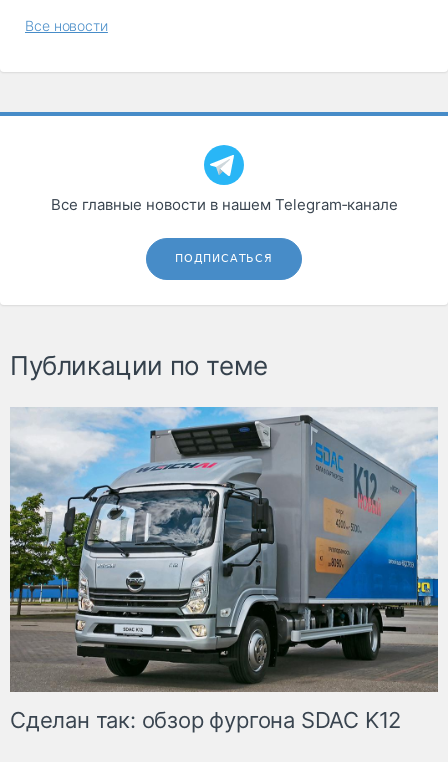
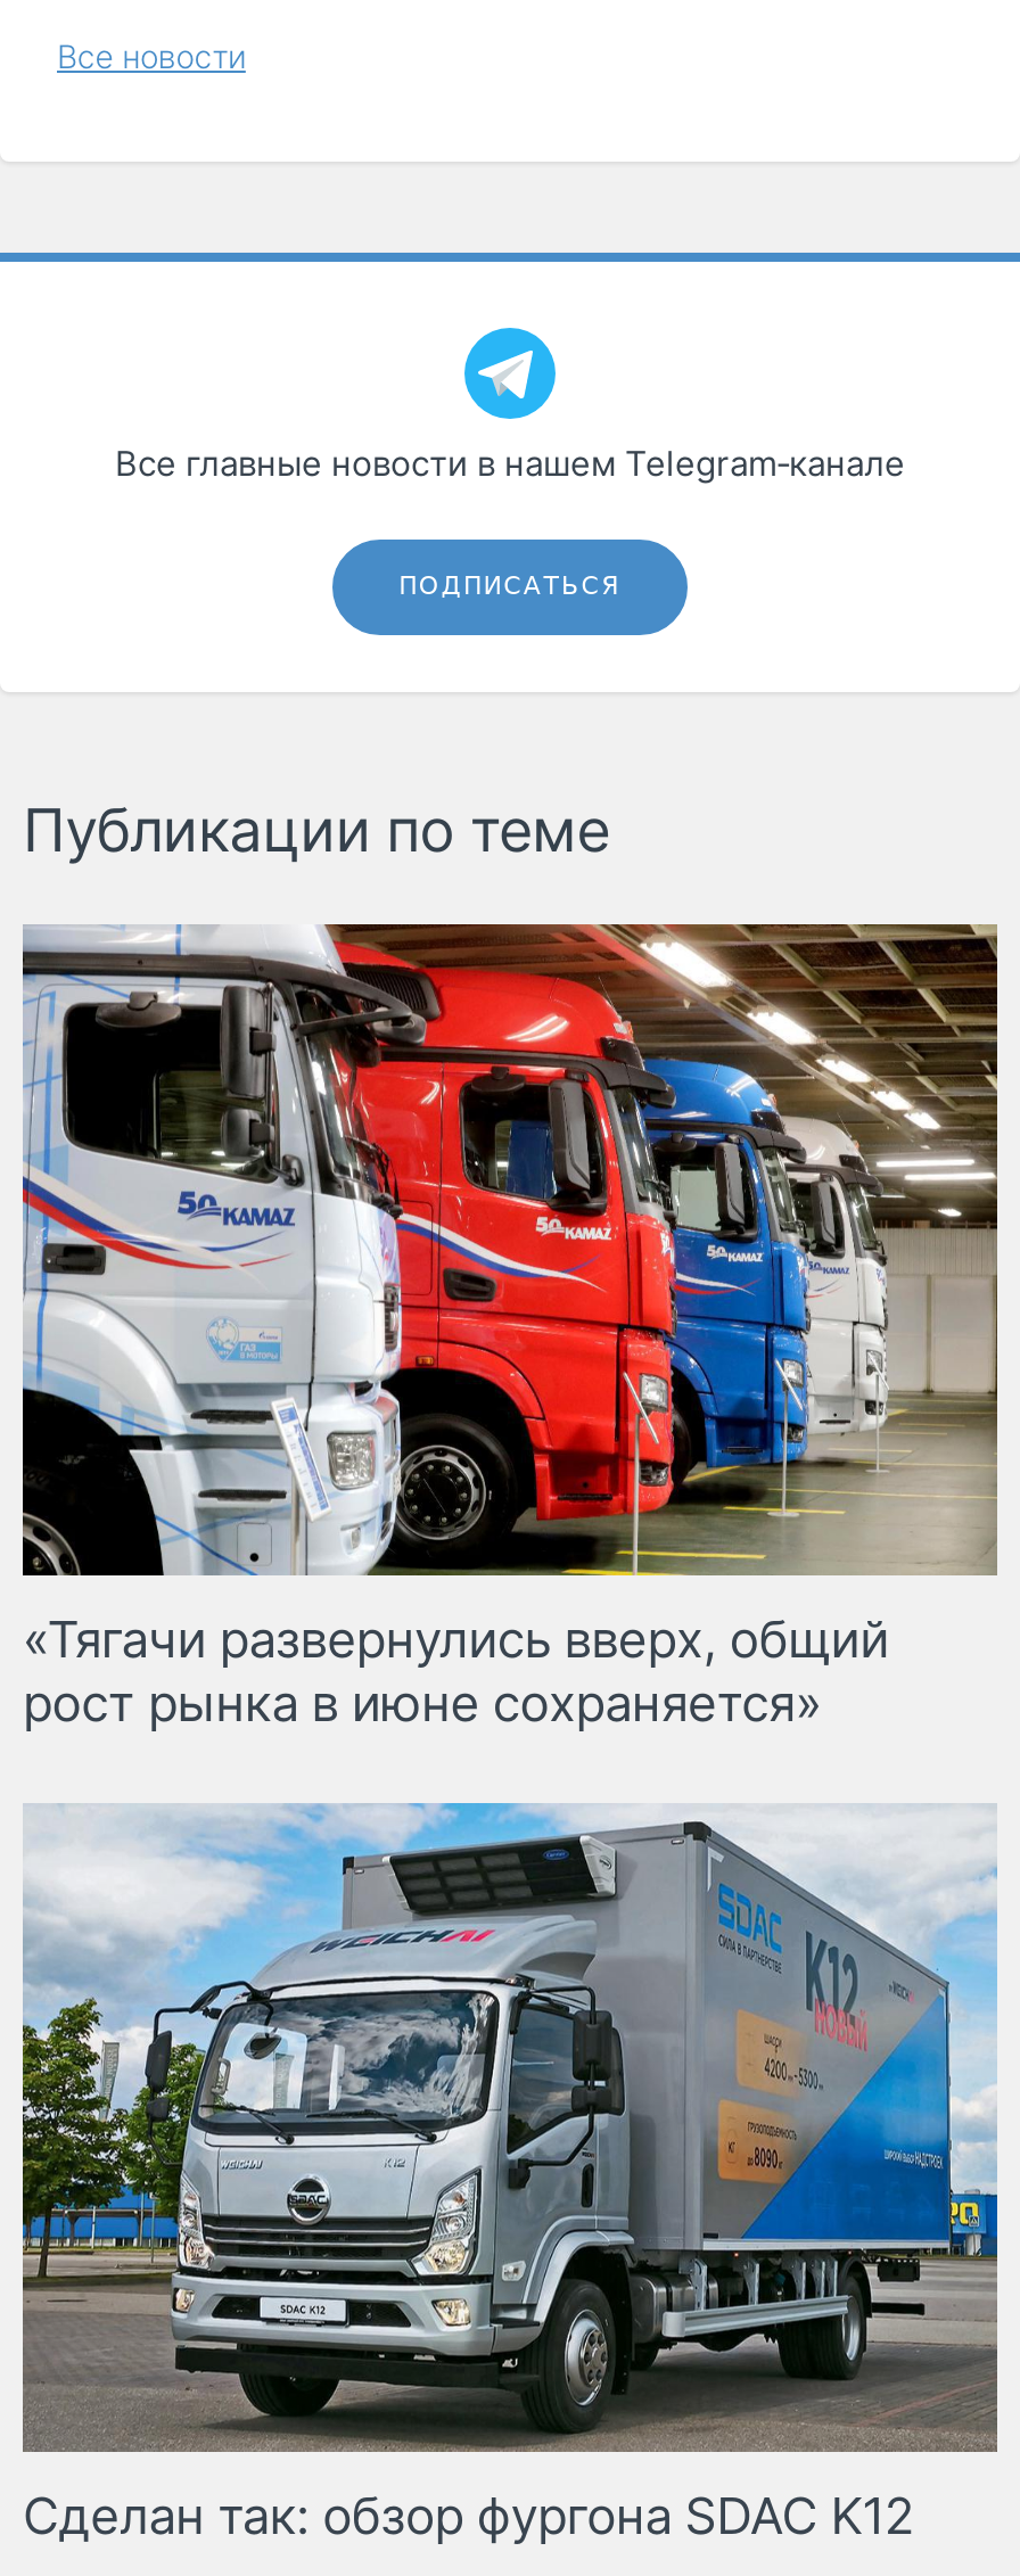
none -> [20,922,1000,1731] [image] | «Тягачи развернулись вверх, общий | рост рынка в июне сохраняется»

